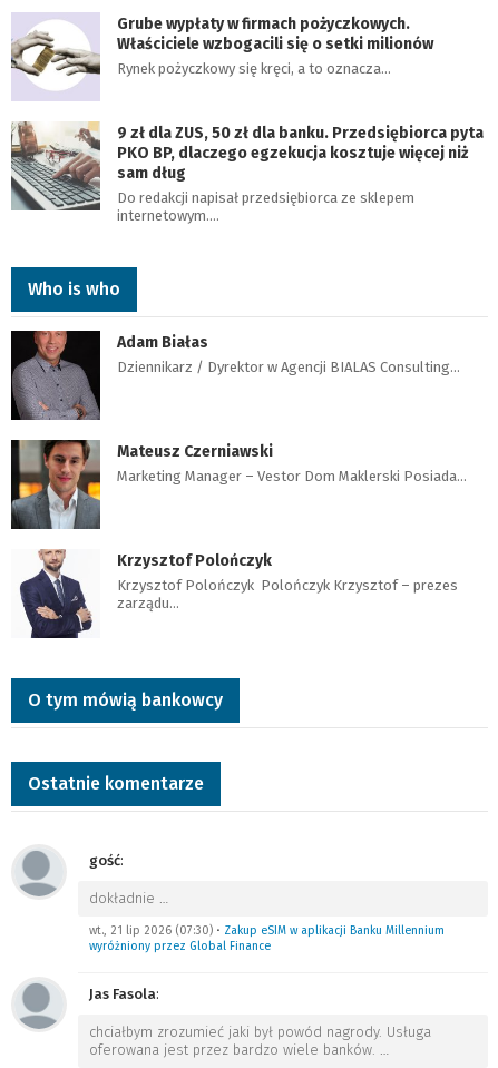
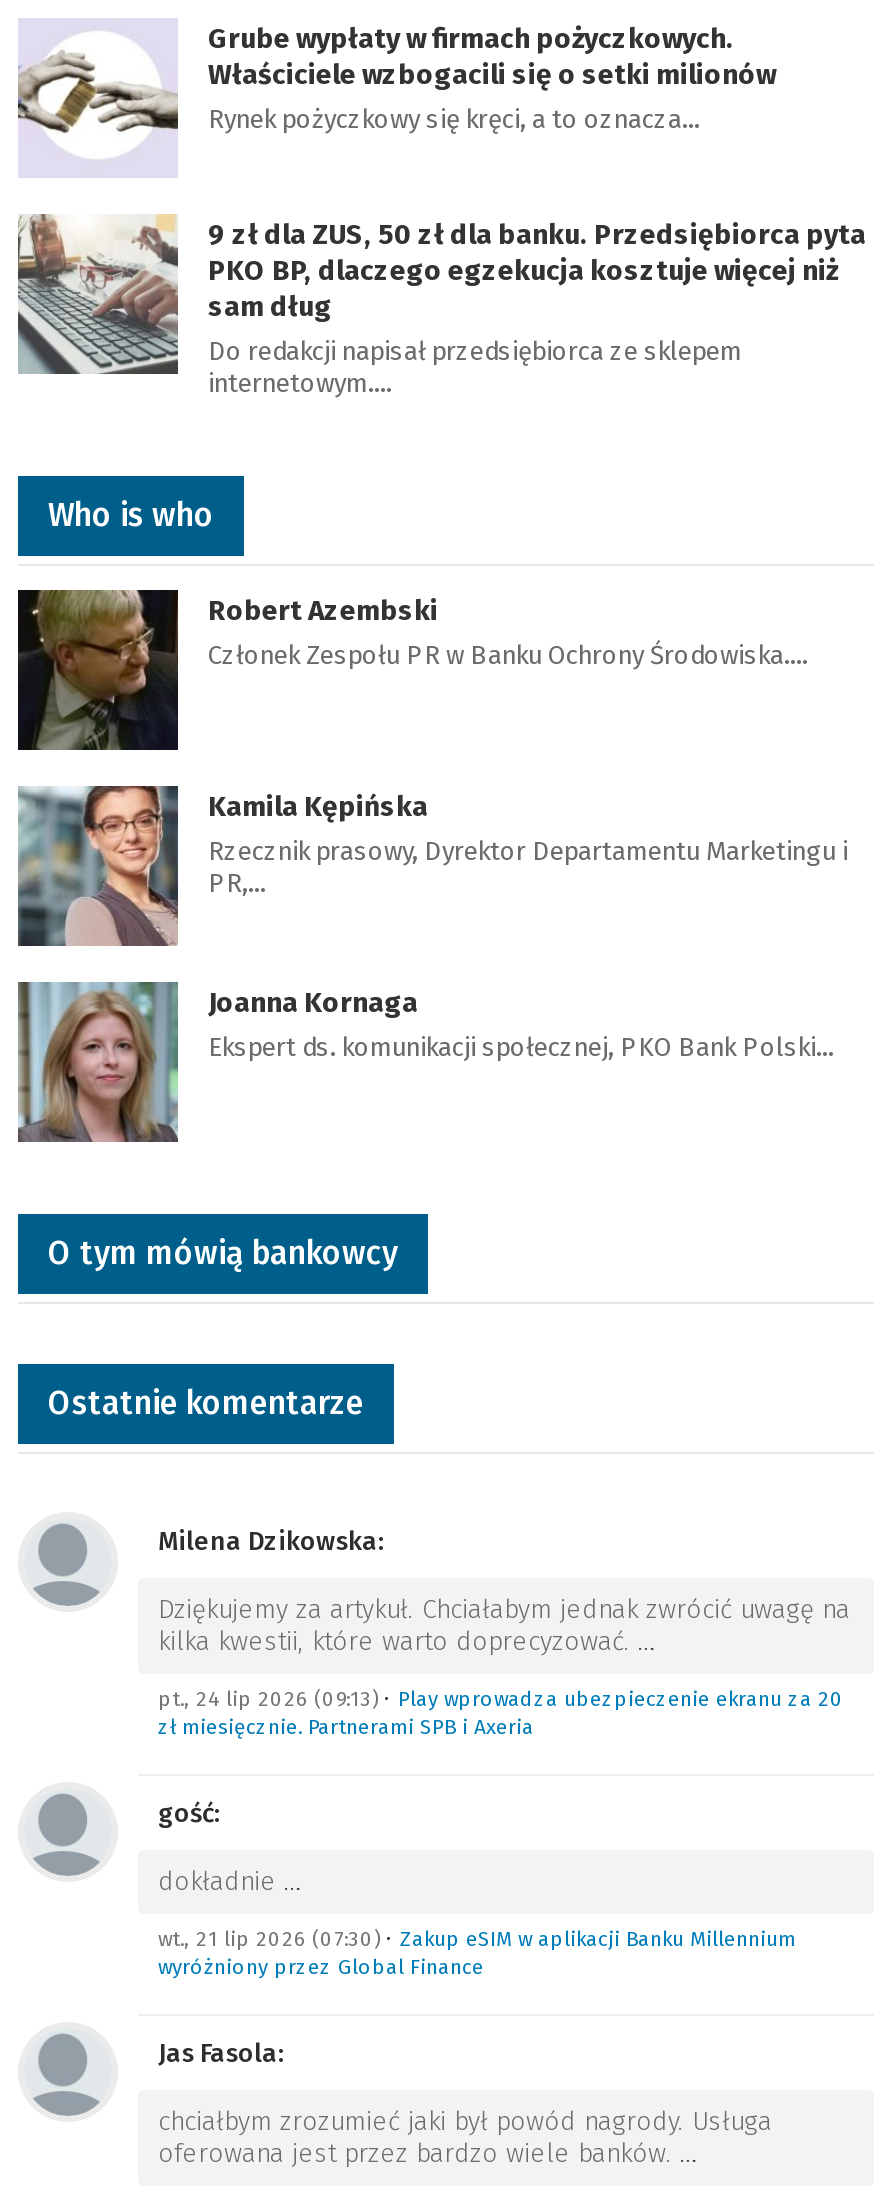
[12,330,460,420] [image] | Adam Białas | Dziennikarz / Dyrektor w Agencji BIALAS Consulting… -> [20,590,808,750] [image] | Robert Azembski | Członek Zespołu PR w Banku Ochrony Środowiska.…
[10,439,467,529] [image] | Mateusz Czerniawski | Marketing Manager – Vestor Dom Maklerski Posiada… -> [16,784,848,946] [image] | Kamila Kępińska | Rzecznik prasowy, Dyrektor Departamentu Marketingu i | PR,…
[11,549,458,639] [image] | Krzysztof Polończyk | Krzysztof Polończyk Polończyk Krzysztof – prezes | zarządu… -> [16,980,834,1144] [image] | Joanna Kornaga | Ekspert ds. komunikacji społecznej, PKO Bank Polski…
none -> [158,1526,850,1740] Milena Dzikowska: | Dziękujemy za artykuł. Chciałabym jednak zwrócić uwagę na | kilka kwestii, które warto doprecyzować. … | pt., 24 lip 2026 (09:13) • Play wprowadza ubezpieczenie ekranu za 20 | zł miesięcznie. Partnerami SPB i Axeria

